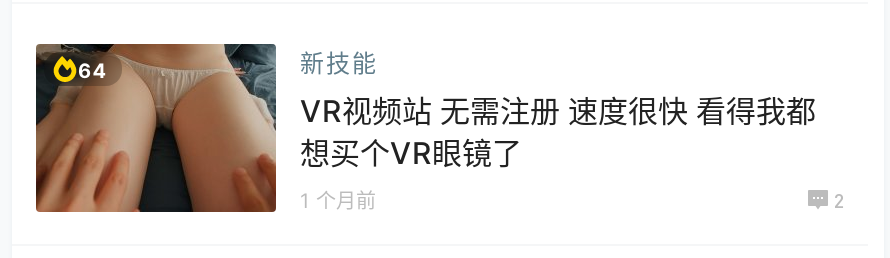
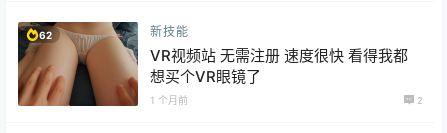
[78,57,107,81] 64 -> [39,28,53,40] 62

